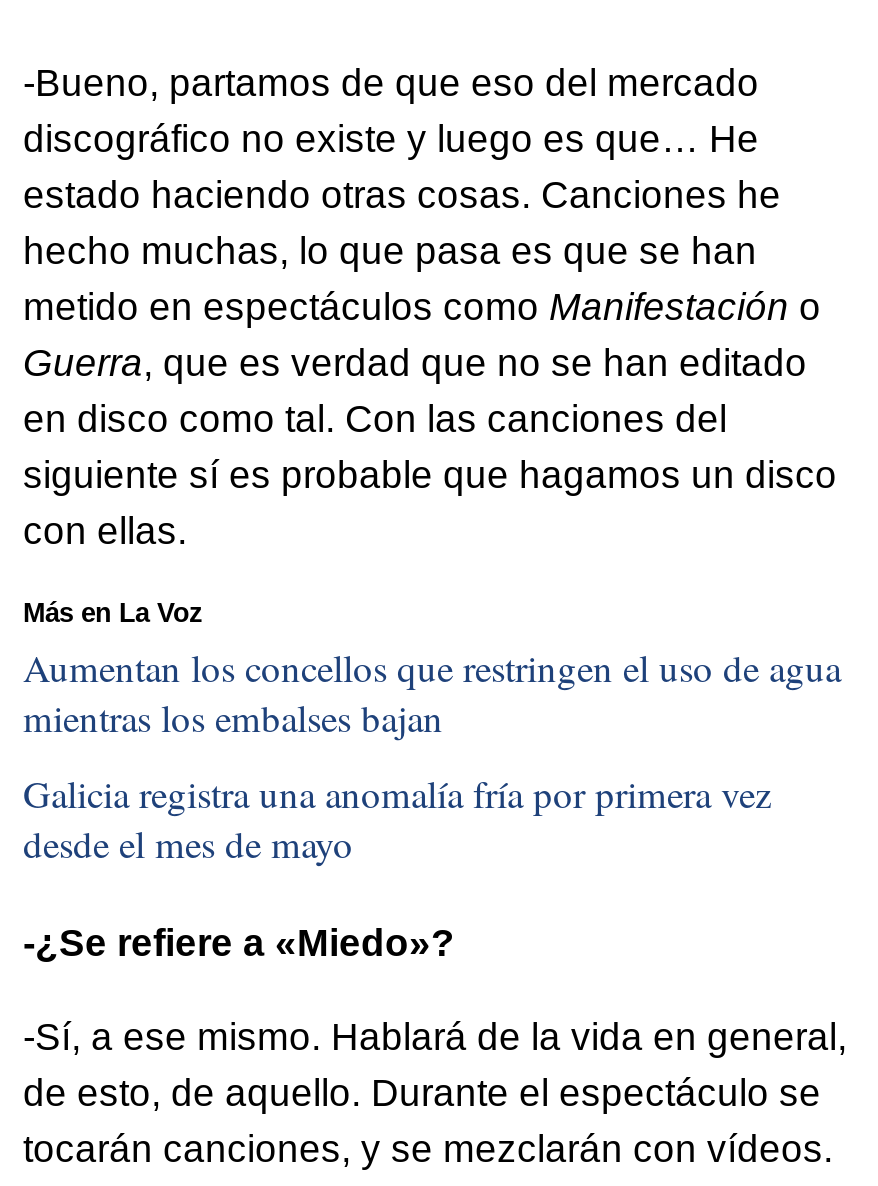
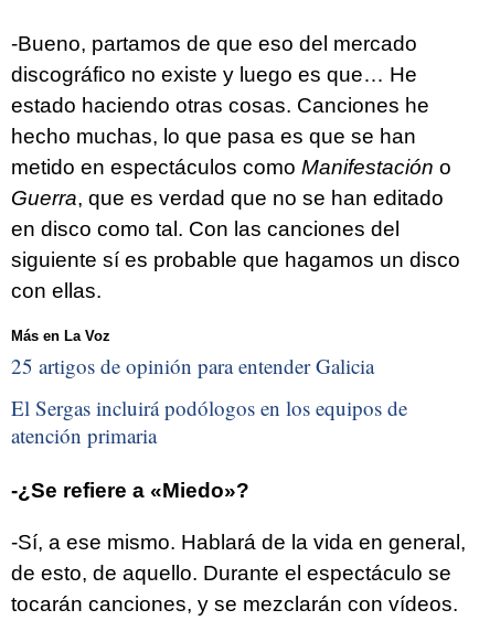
[23,643,841,743] Aumentan los concellos que restringen el uso de agua | mientras los embalses bajan -> [11,352,374,380] 25 artigos de opinión para entender Galicia
[23,768,771,868] Galicia registra una anomalía fría por primera vez | desde el mes de mayo -> [11,394,407,449] El Sergas incluirá podólogos en los equipos de | atención primaria

